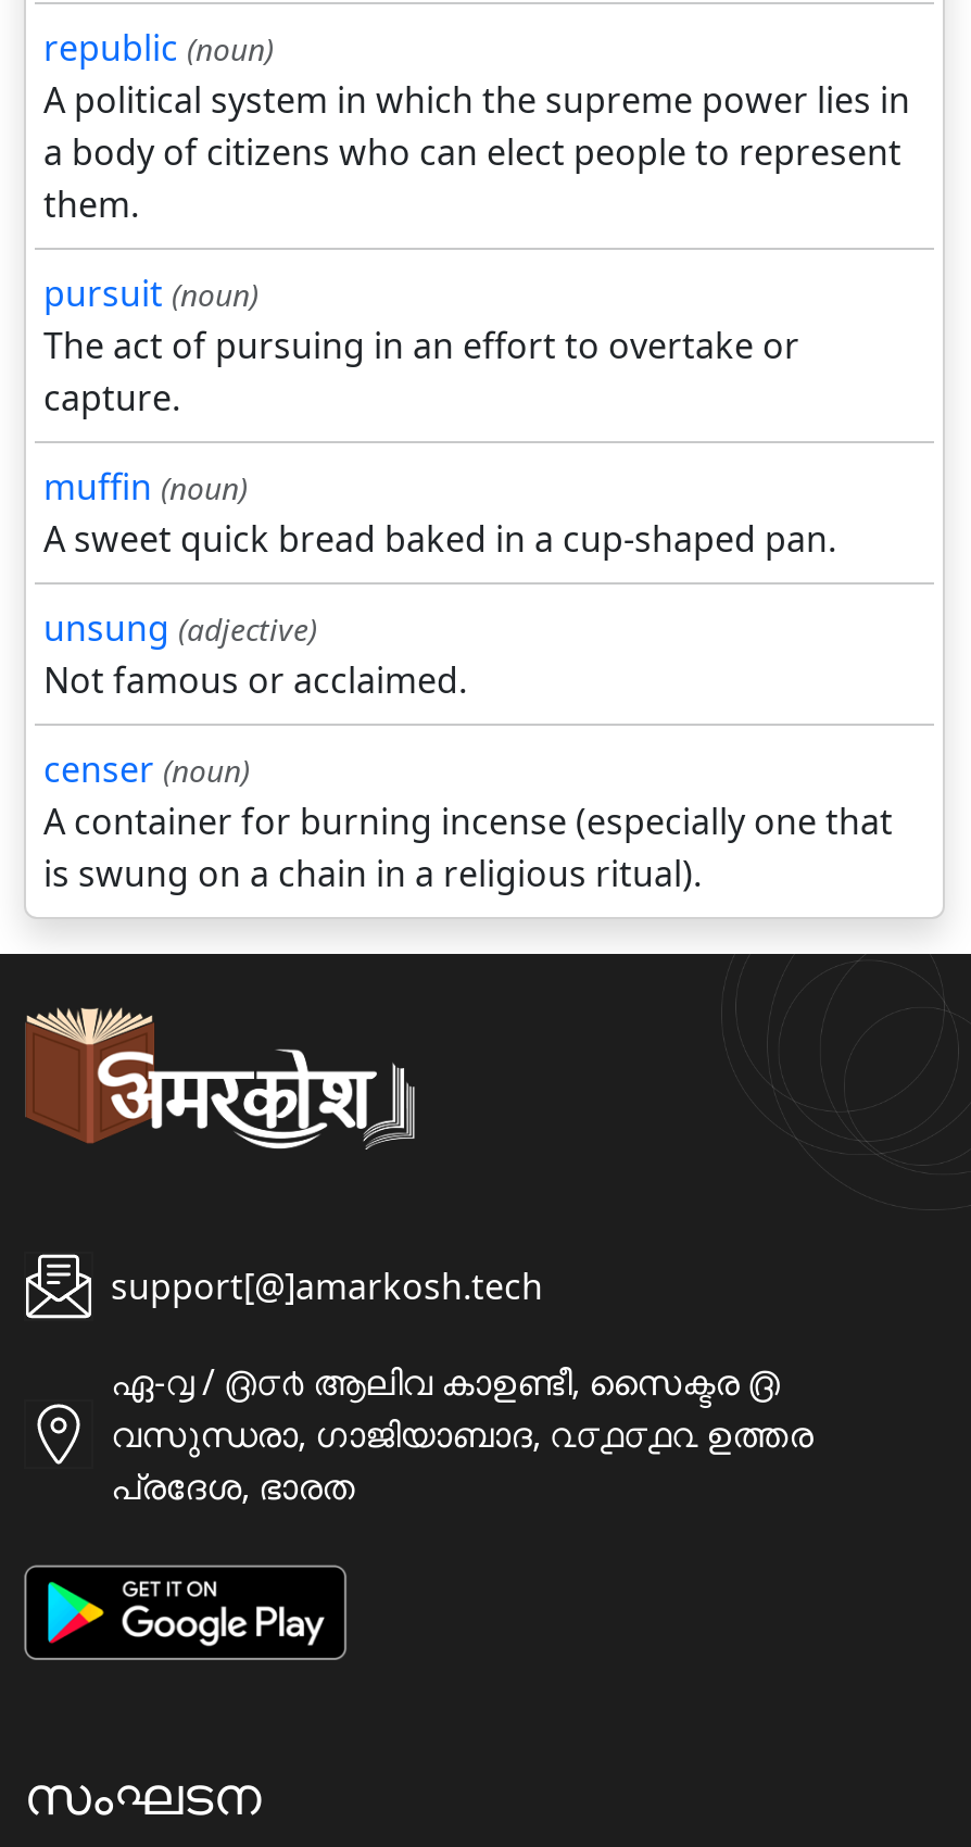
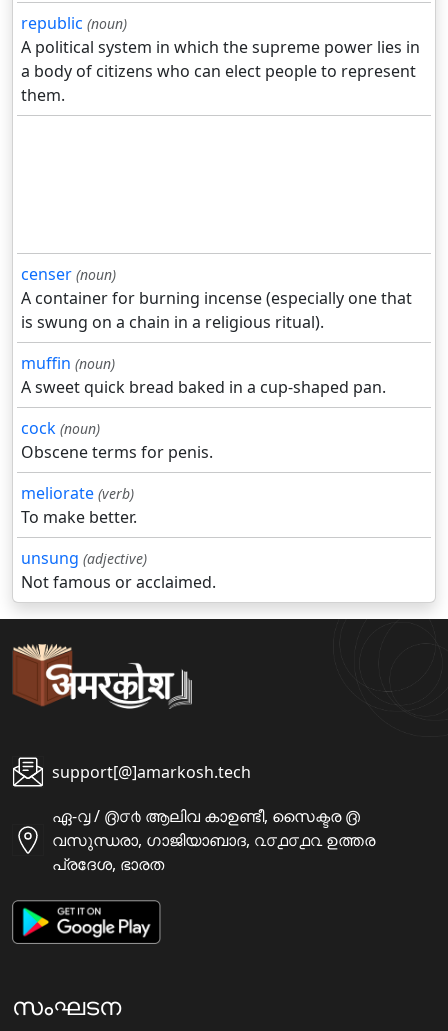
[43,270,799,422] pursuit (noun) | The act of pursuing in an effort to overtake or | capture. -> none
moved [43,463,836,563] -> [21,352,386,398]: muffin (noun) | A sweet quick bread baked in a cup-shaped pan.
moved [43,605,467,704] -> [21,547,216,593]: unsung (adjective) | Not famous or acclaimed.
moved [43,746,893,898] -> [21,263,412,333]: censer (noun) | A container for burning incense (especially one that | is swung on a chain in a religious ritual).
none -> [21,417,213,528] cock (noun) | Obscene terms for penis. | meliorate (verb) | To make better.

